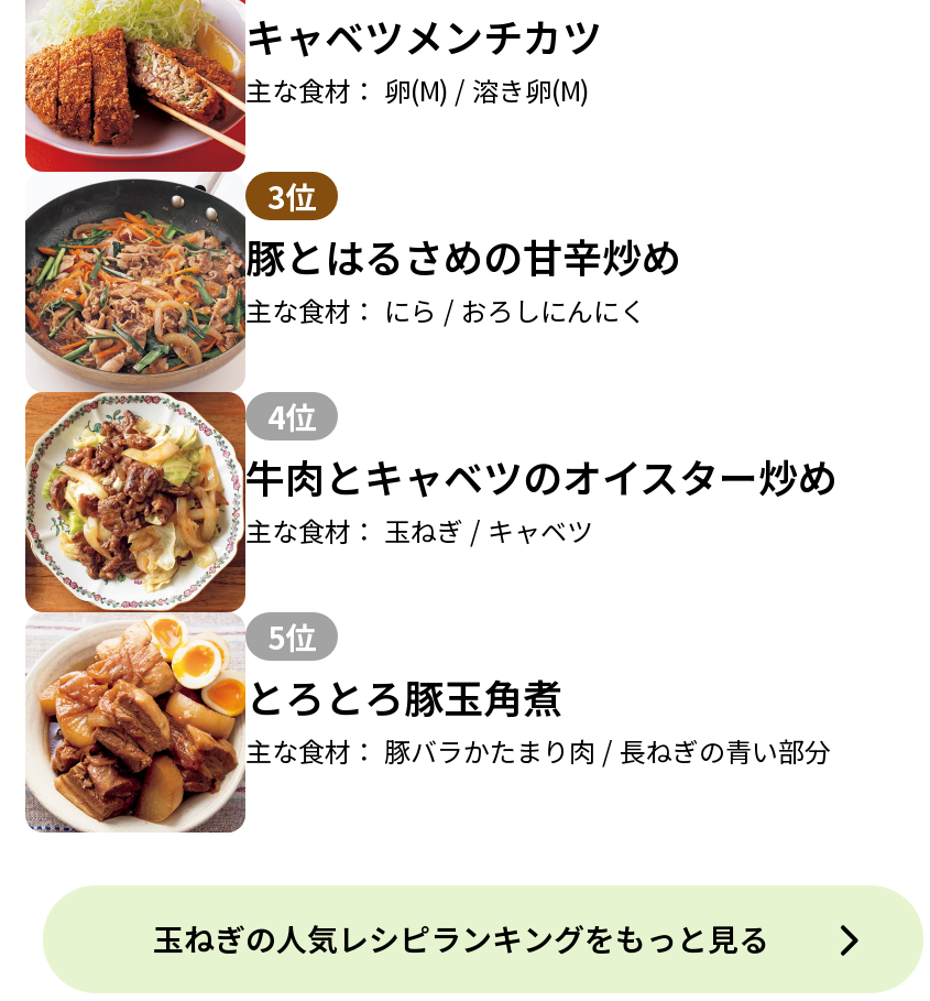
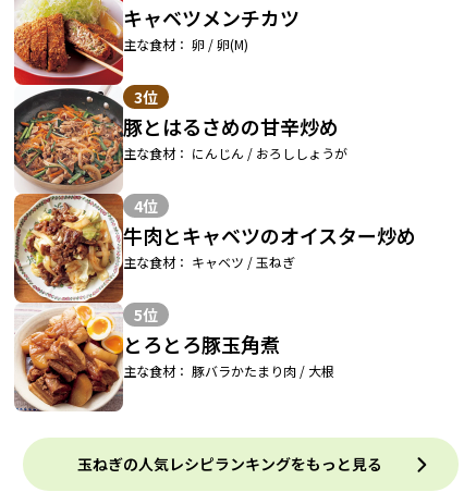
[245,71,589,108] 主な食材： 卵(M) / 溶き卵(M) -> [123,35,248,54] 主な食材： 卵 / 卵(M)
[245,291,646,329] 主な食材： にら / おろしにんにく -> [123,144,347,162] 主な食材： にんじん / おろししょうが
[245,511,593,549] 主な食材： 玉ねぎ / キャベツ -> [123,253,295,271] 主な食材： キャベツ / 玉ねぎ
[245,732,831,769] 主な食材： 豚バラかたまり肉 / 長ねぎの青い部分 -> [123,362,334,380] 主な食材： 豚バラかたまり肉 / 大根

